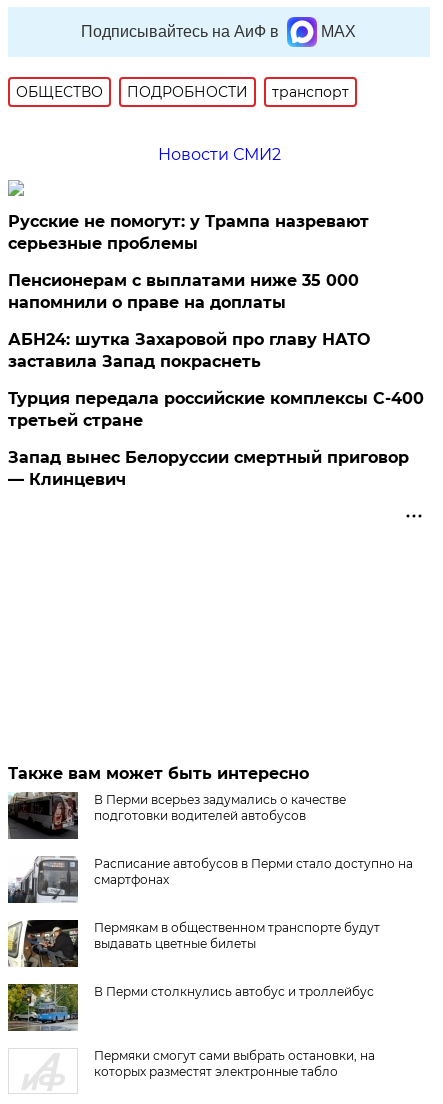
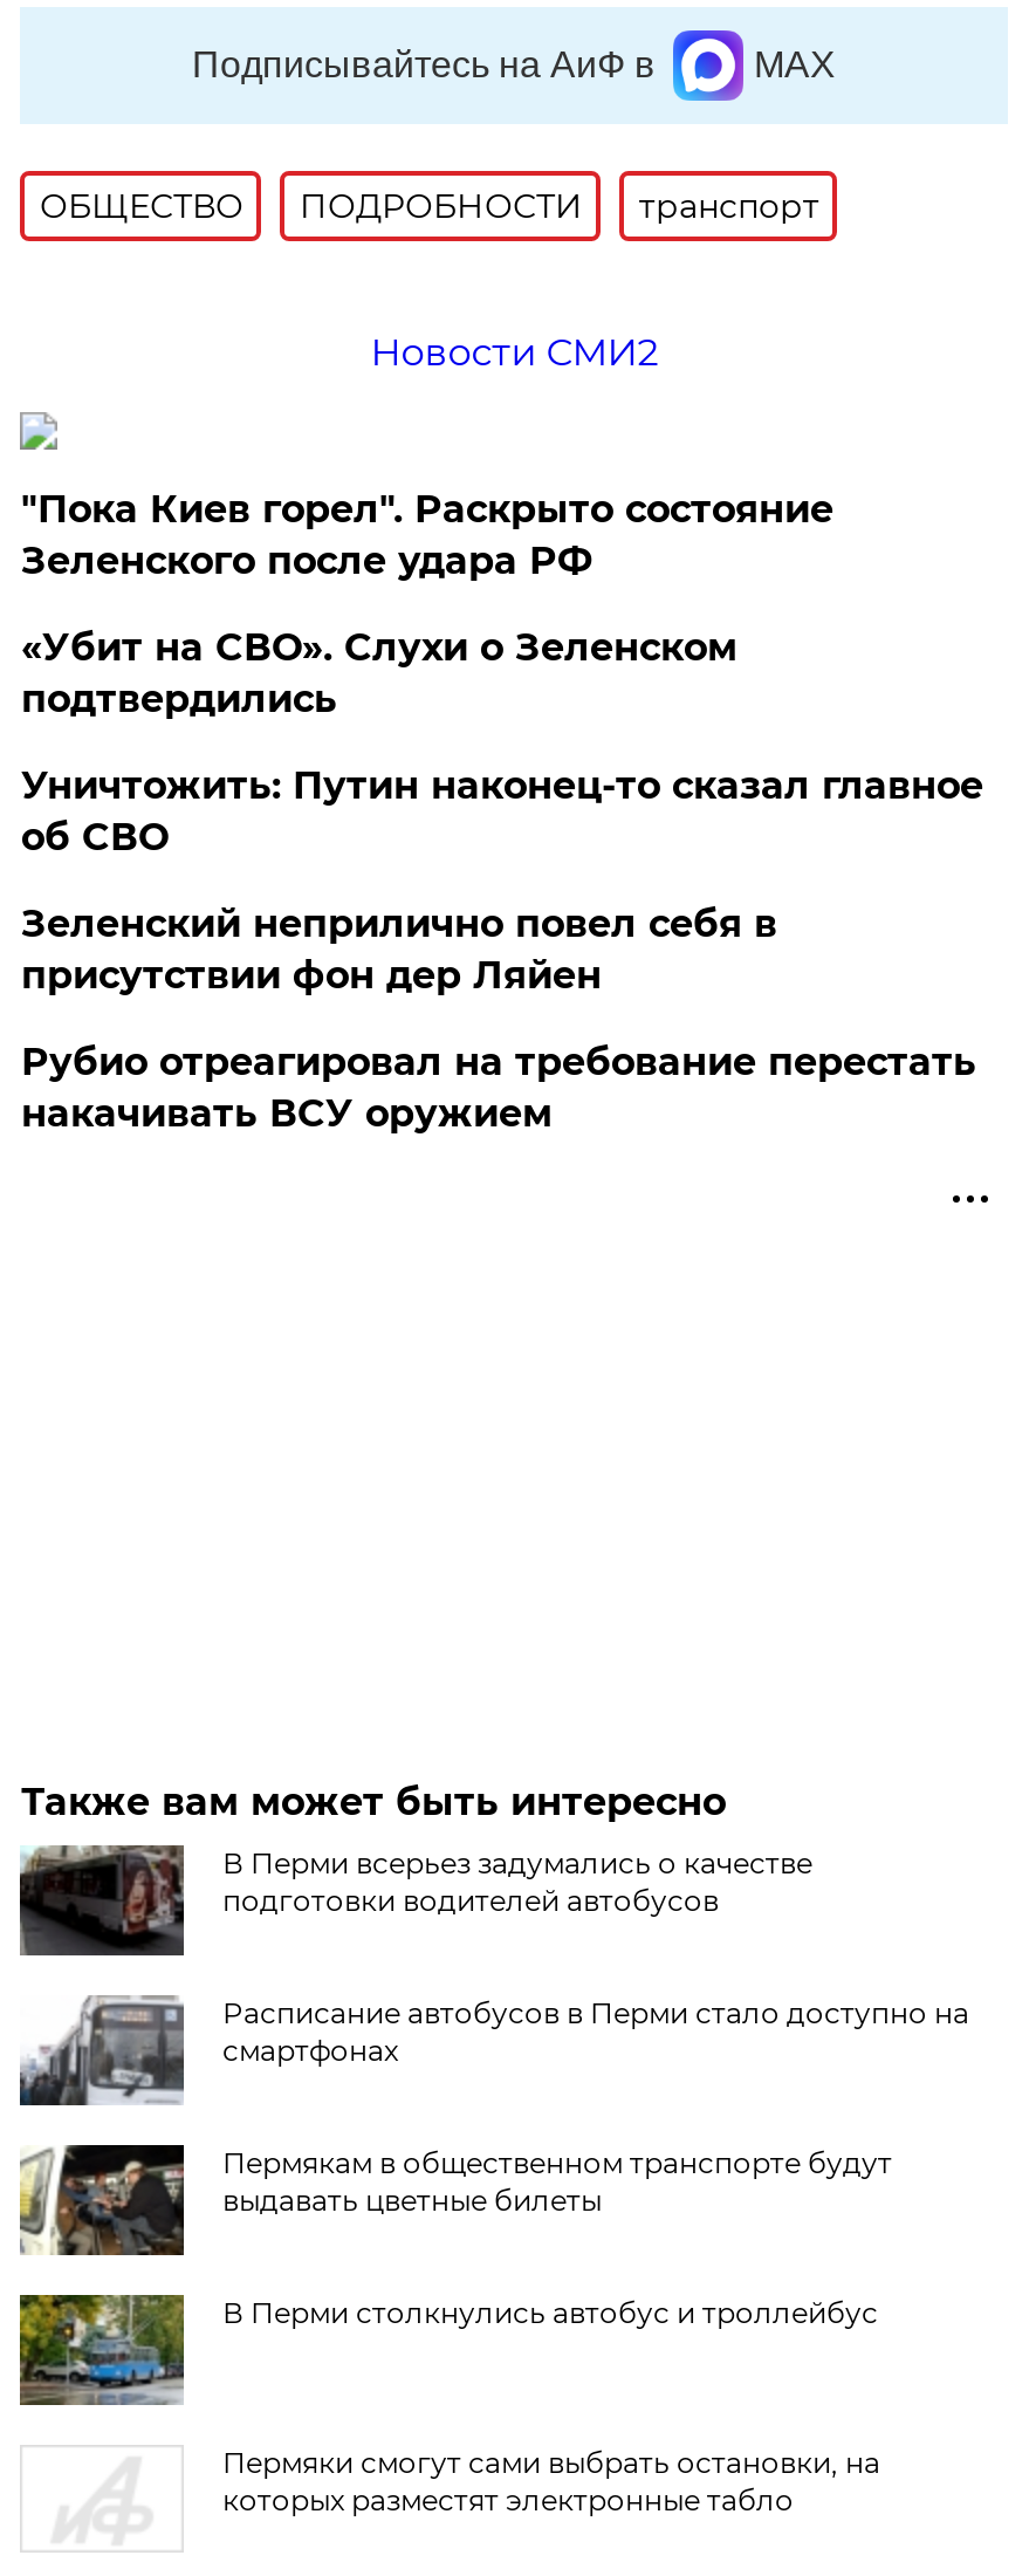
[8,212,369,253] Русские не помогут: у Трампа назревают | серьезные проблемы -> [21,486,833,582] "Пока Киев горел". Раскрыто состояние | Зеленского после удара РФ
[8,271,359,312] Пенсионерам с выплатами ниже 35 000 | напомнили о праве на доплаты -> [21,624,737,720] «Убит на СВО». Слухи о Зеленском | подтвердились
[8,330,370,371] АБН24: шутка Захаровой про главу НАТО | заставила Запад покраснеть -> [21,762,983,859] Уничтожить: Путин наконец-то сказал главное | об СВО
[8,389,424,430] Турция передала российские комплексы С-400 | третьей стране -> [21,901,777,997] Зеленский неприлично повел cебя в | присутствии фон дер Ляйен
[8,448,409,489] Запад вынес Белоруссии смертный приговор | — Клинцевич -> [21,1039,976,1135] Рубио отреагировал на требование перестать | накачивать ВСУ оружием

